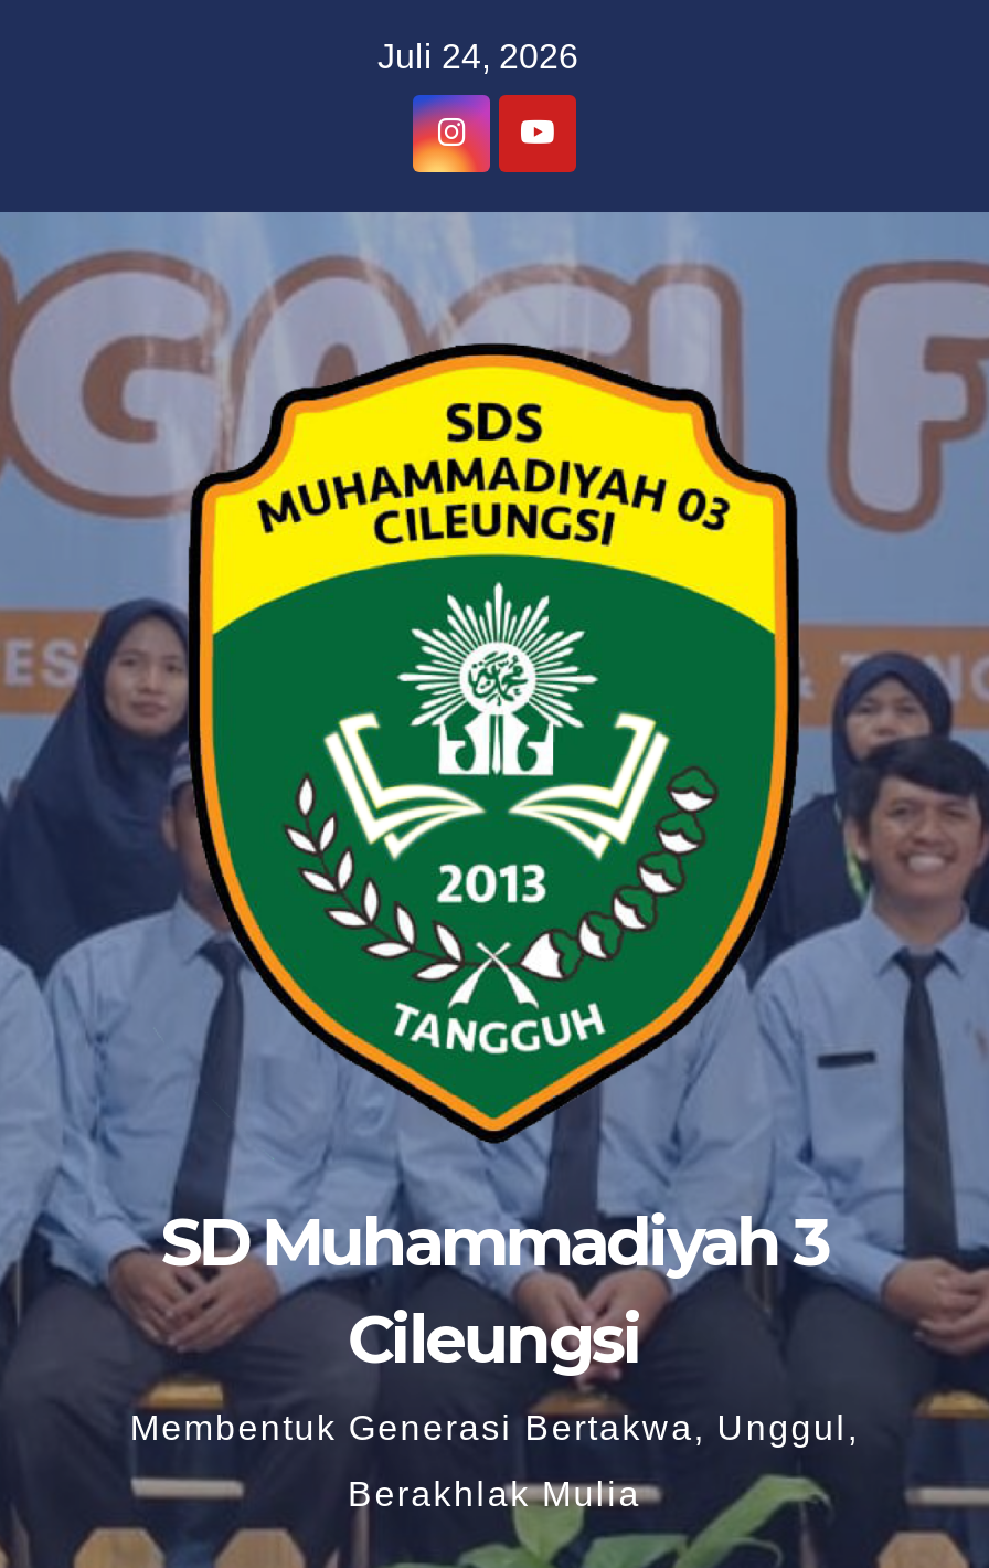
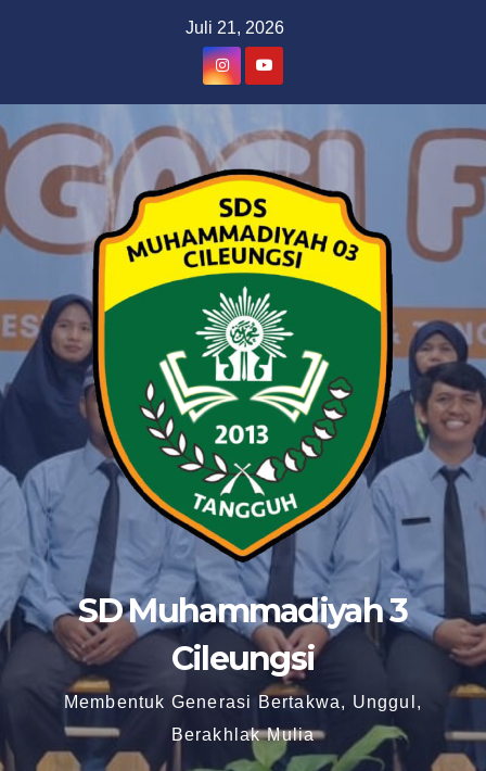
[377,38,578,75] Juli 24, 2026 -> [186,18,284,37] Juli 21, 2026

